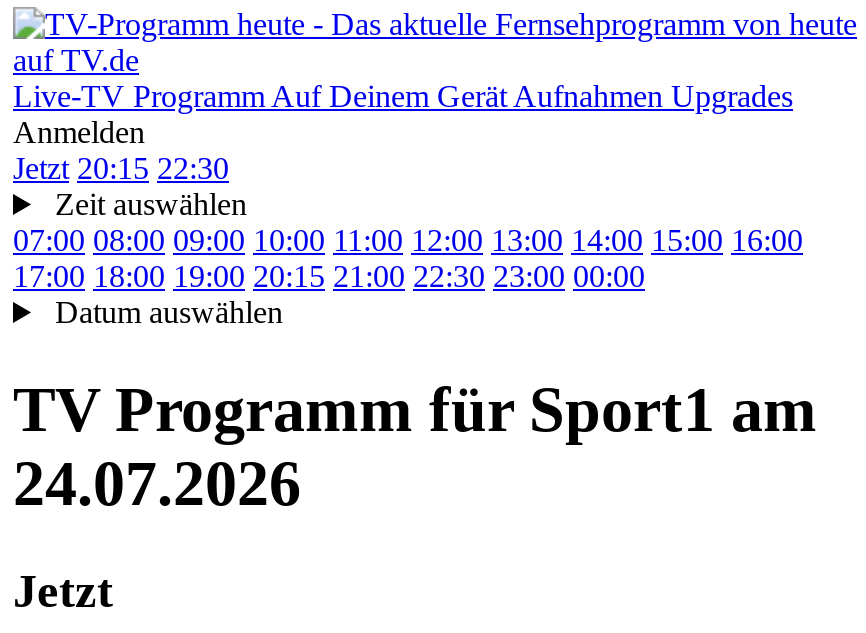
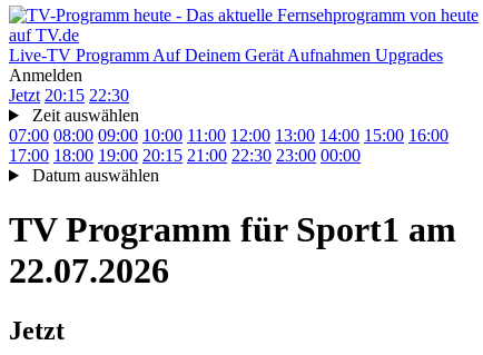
[13,448,301,520] 24.07.2026 -> [9,251,169,291] 22.07.2026

